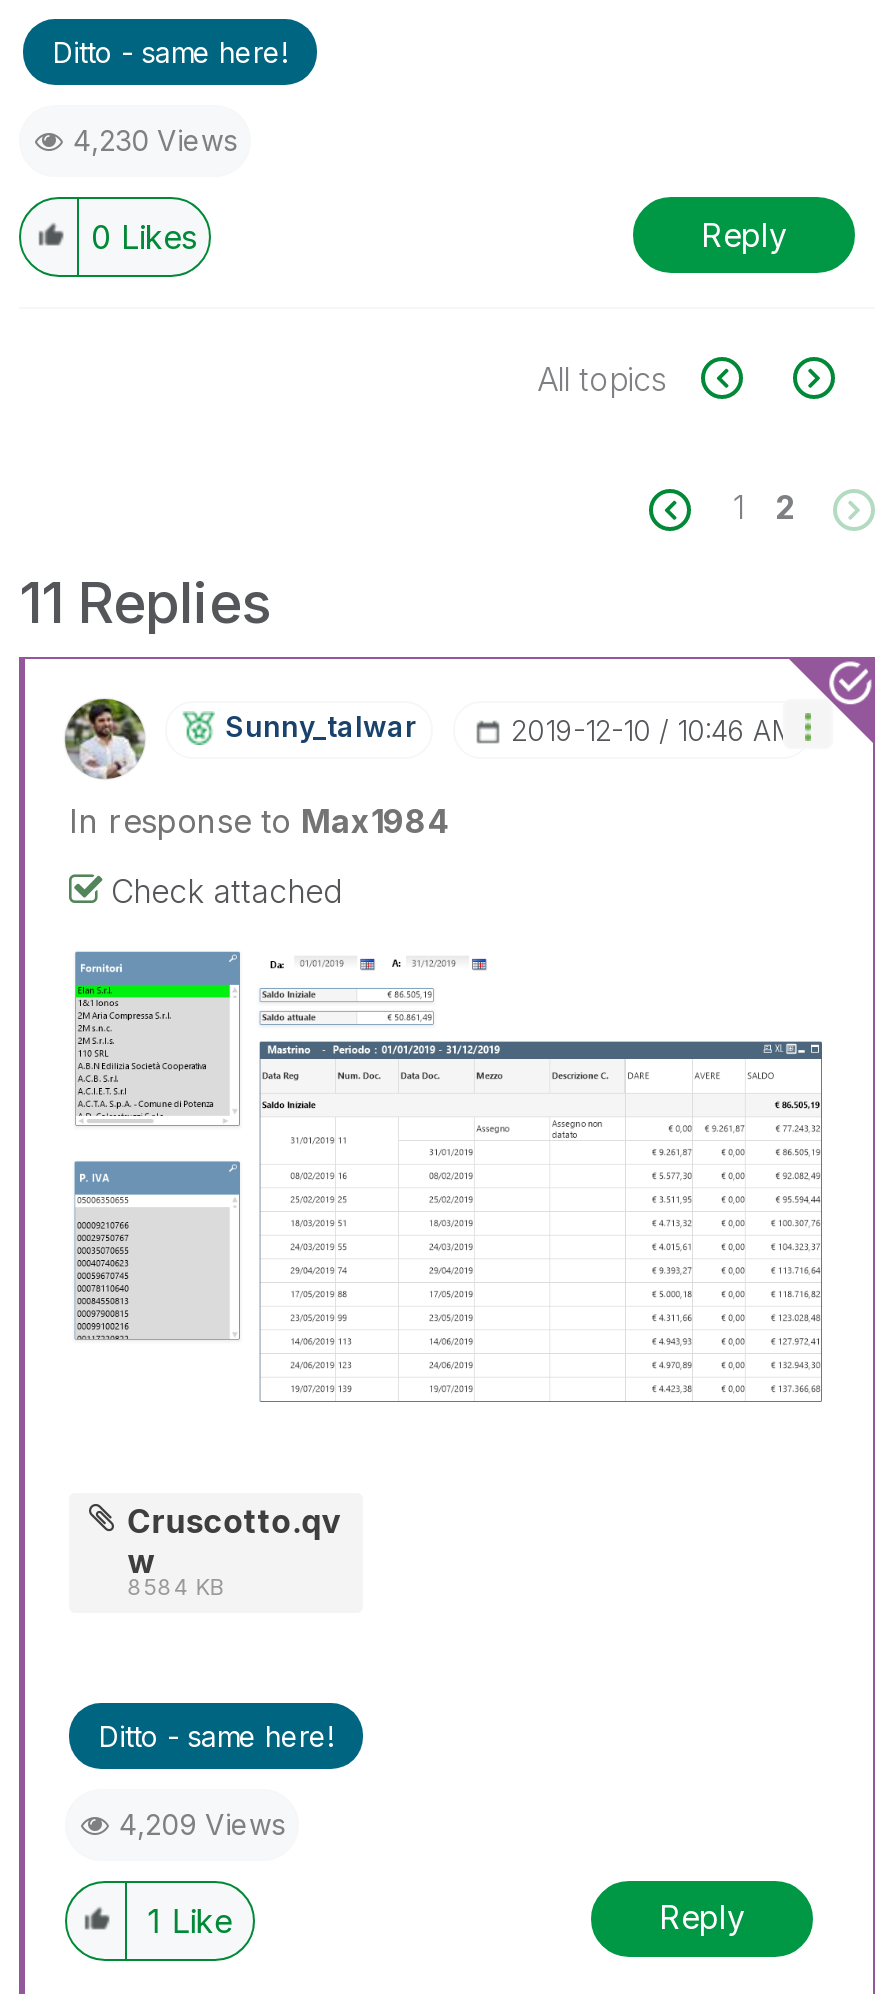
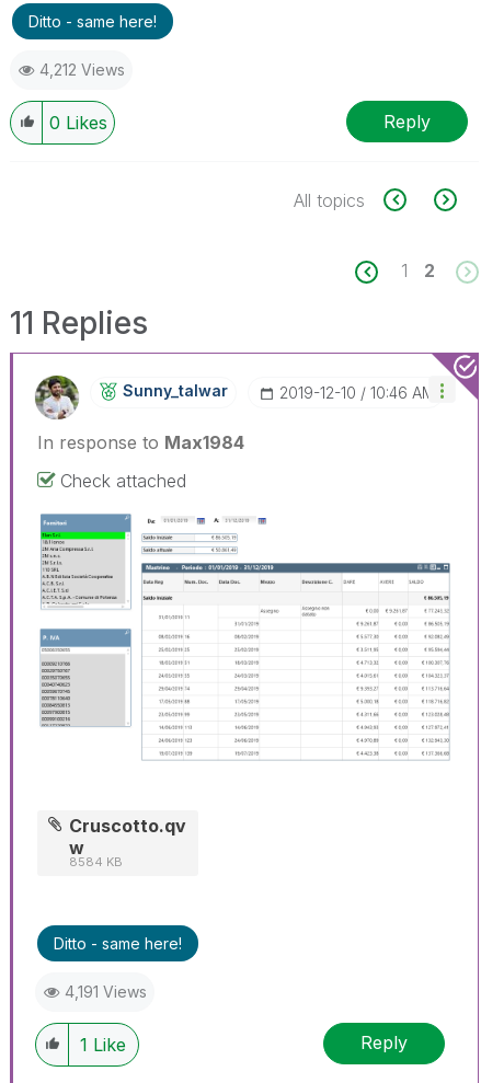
[73,123,237,157] 4,230 Views -> [39,60,125,79] 4,212 Views
[119,1806,285,1840] 4,209 Views -> [65,982,147,1001] 4,191 Views

